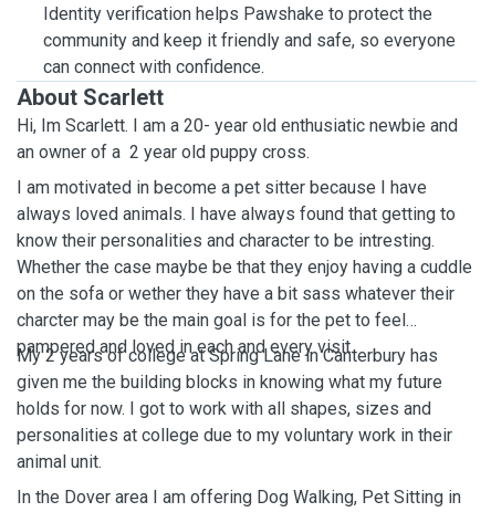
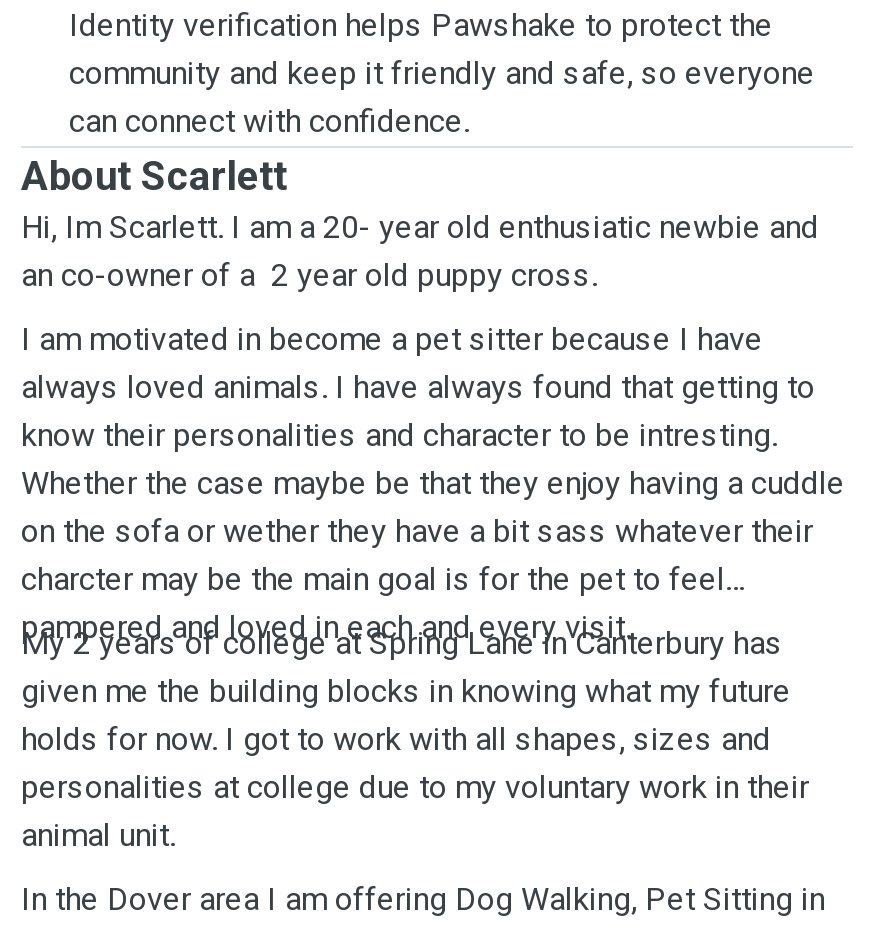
[17,142,314,163] an owner of a 2 year old puppy cross. -> [21,256,605,294] an co-owner of a 2 year old puppy cross.

